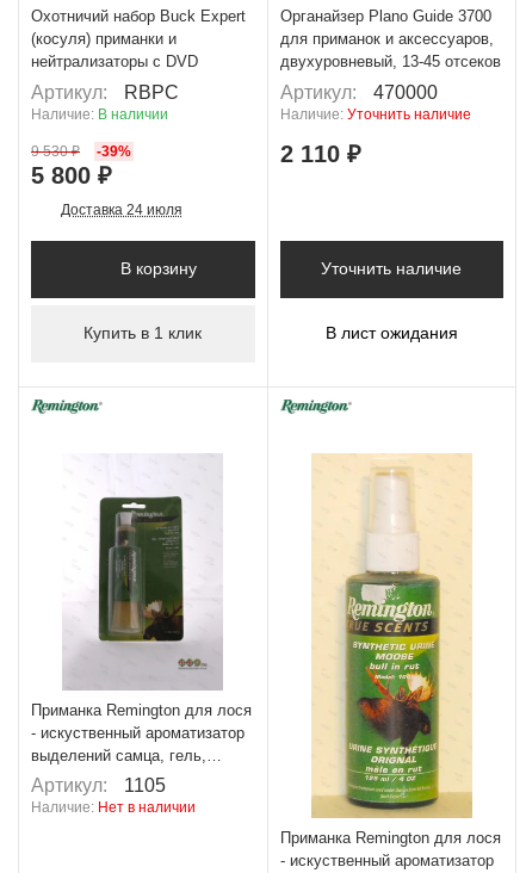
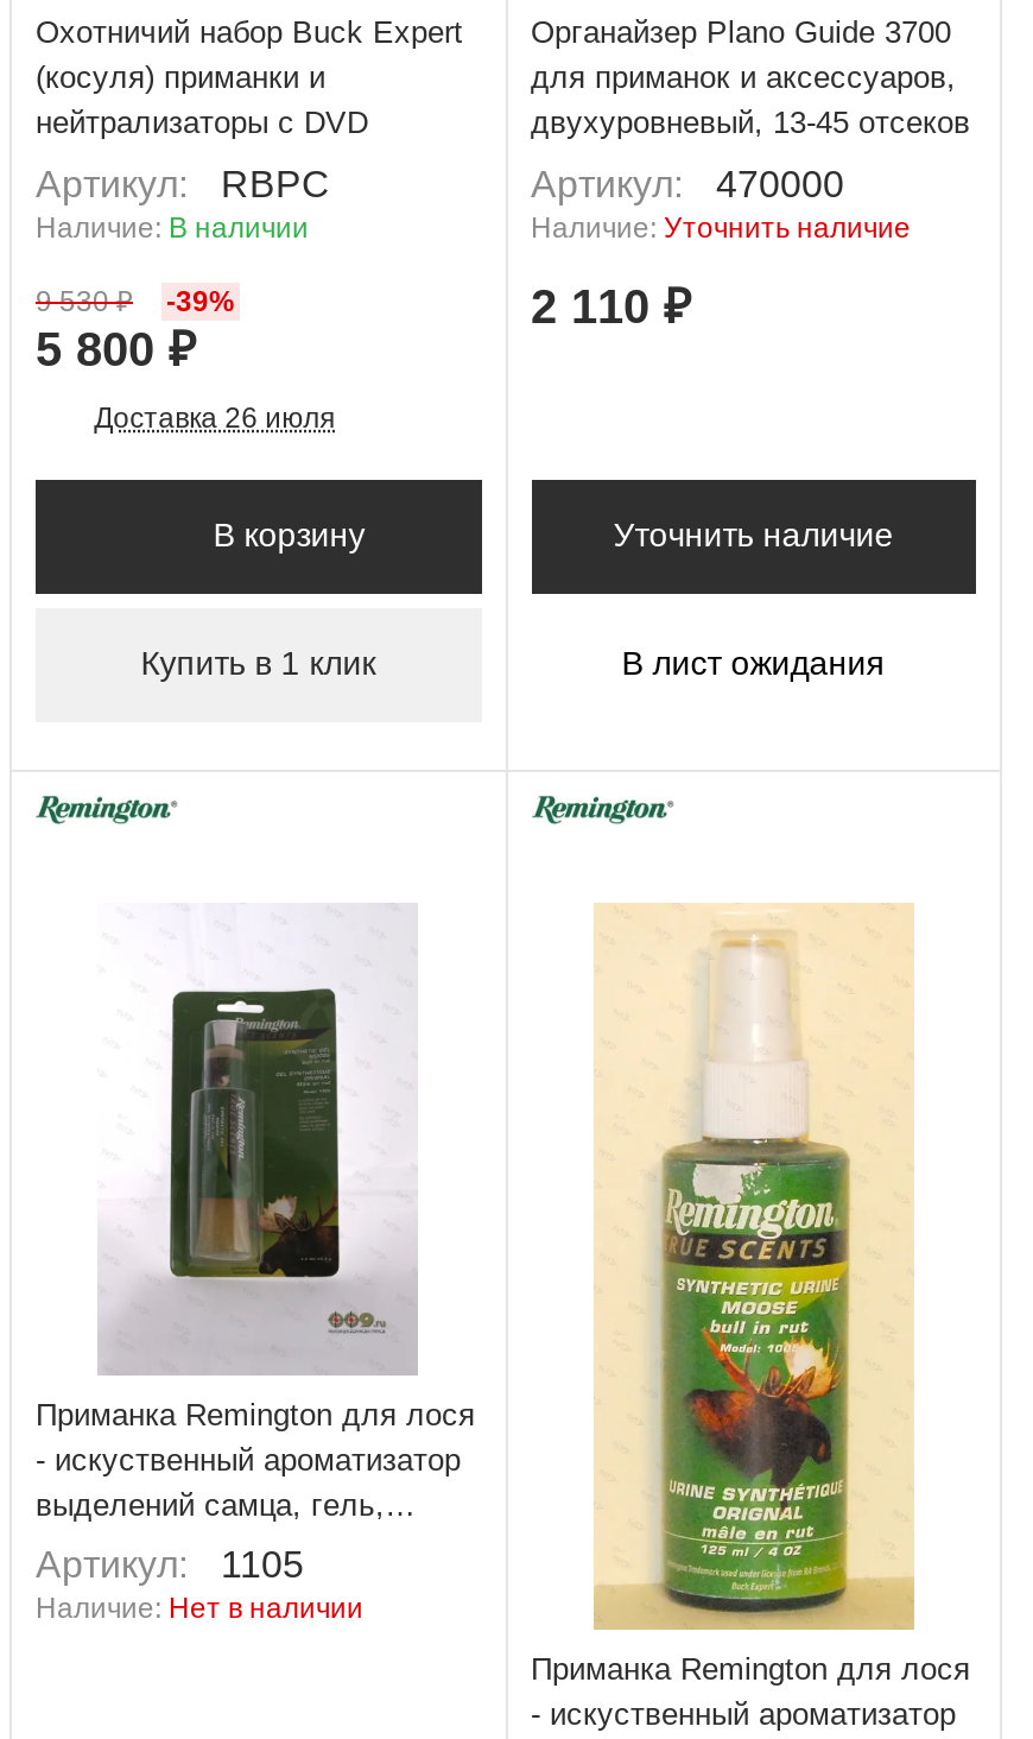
[60,202,182,219] Доставка 24 июля -> [94,402,336,436] Доставка 26 июля

